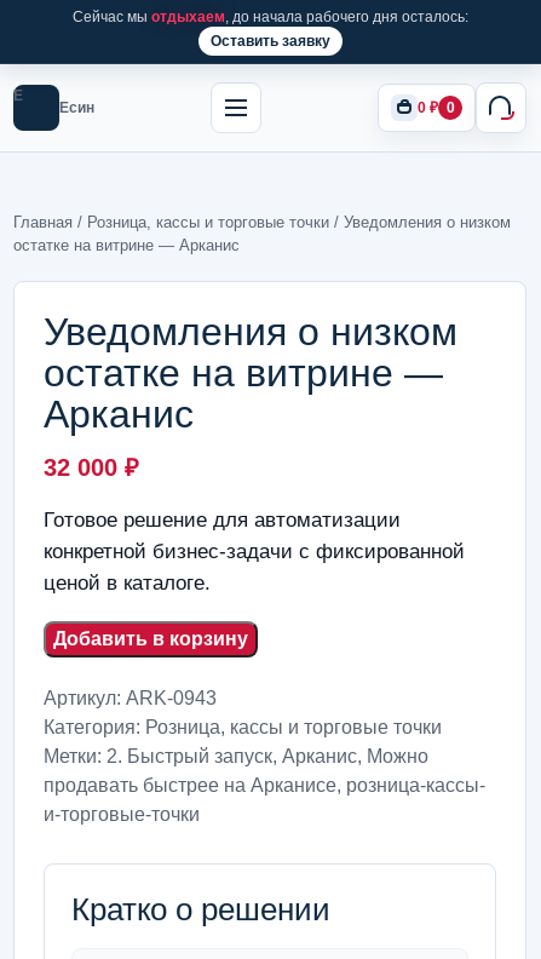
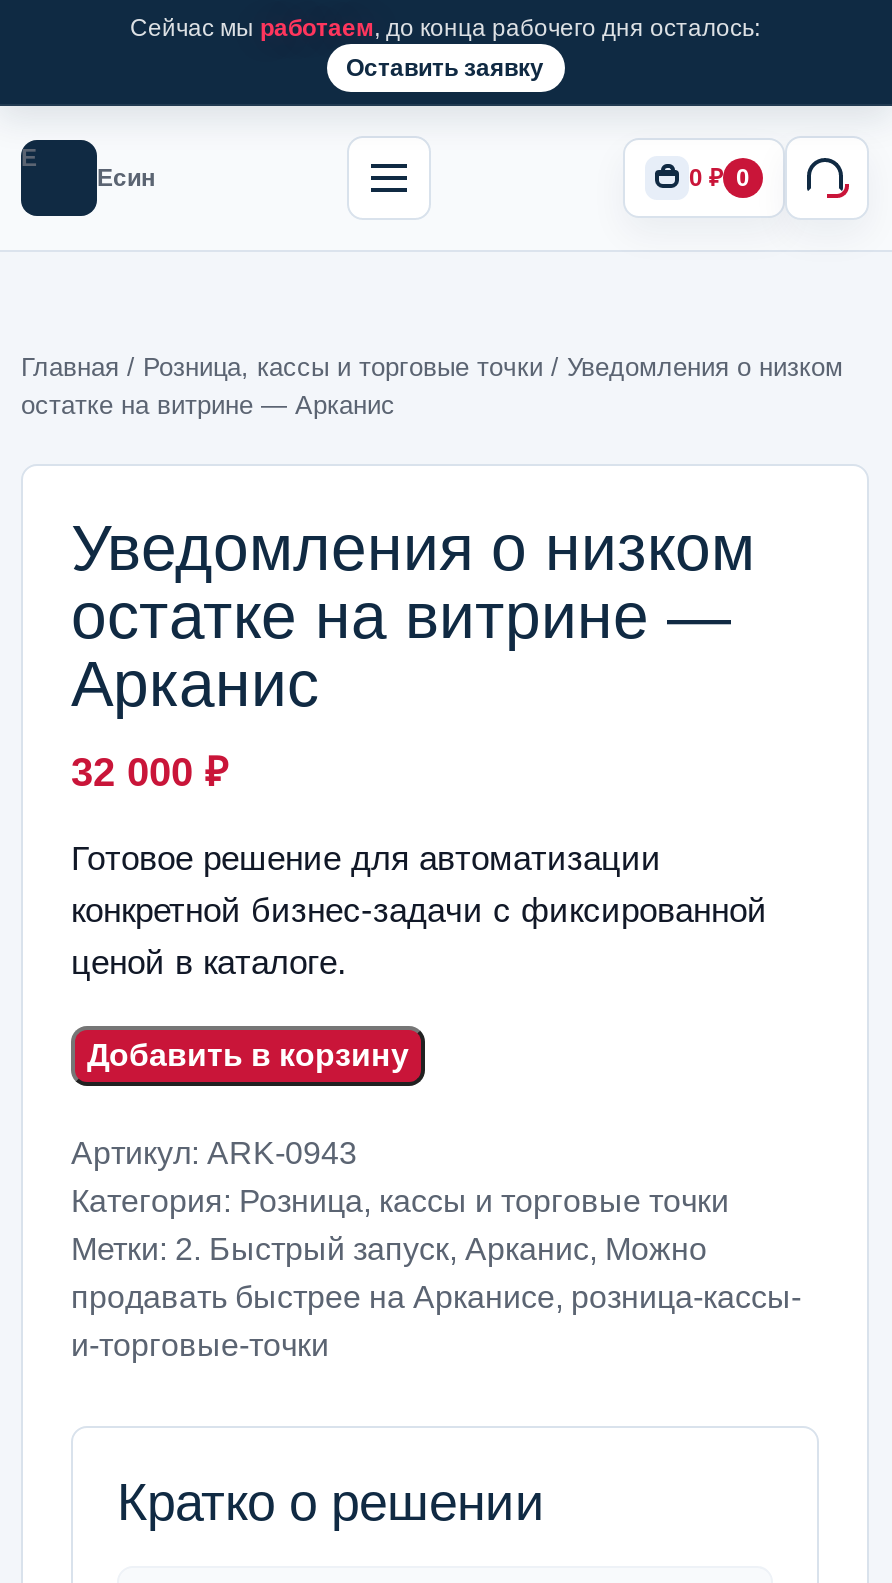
[72,8,468,25] Сейчас мы отдыхаем, до начала рабочего дня осталось: -> [130,14,760,42] Сейчас мы работаем, до конца рабочего дня осталось:

